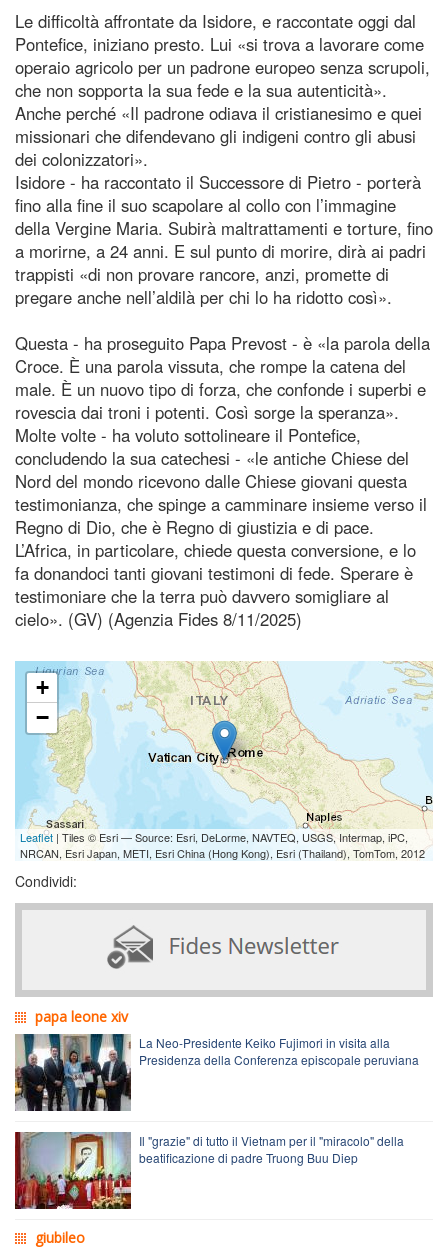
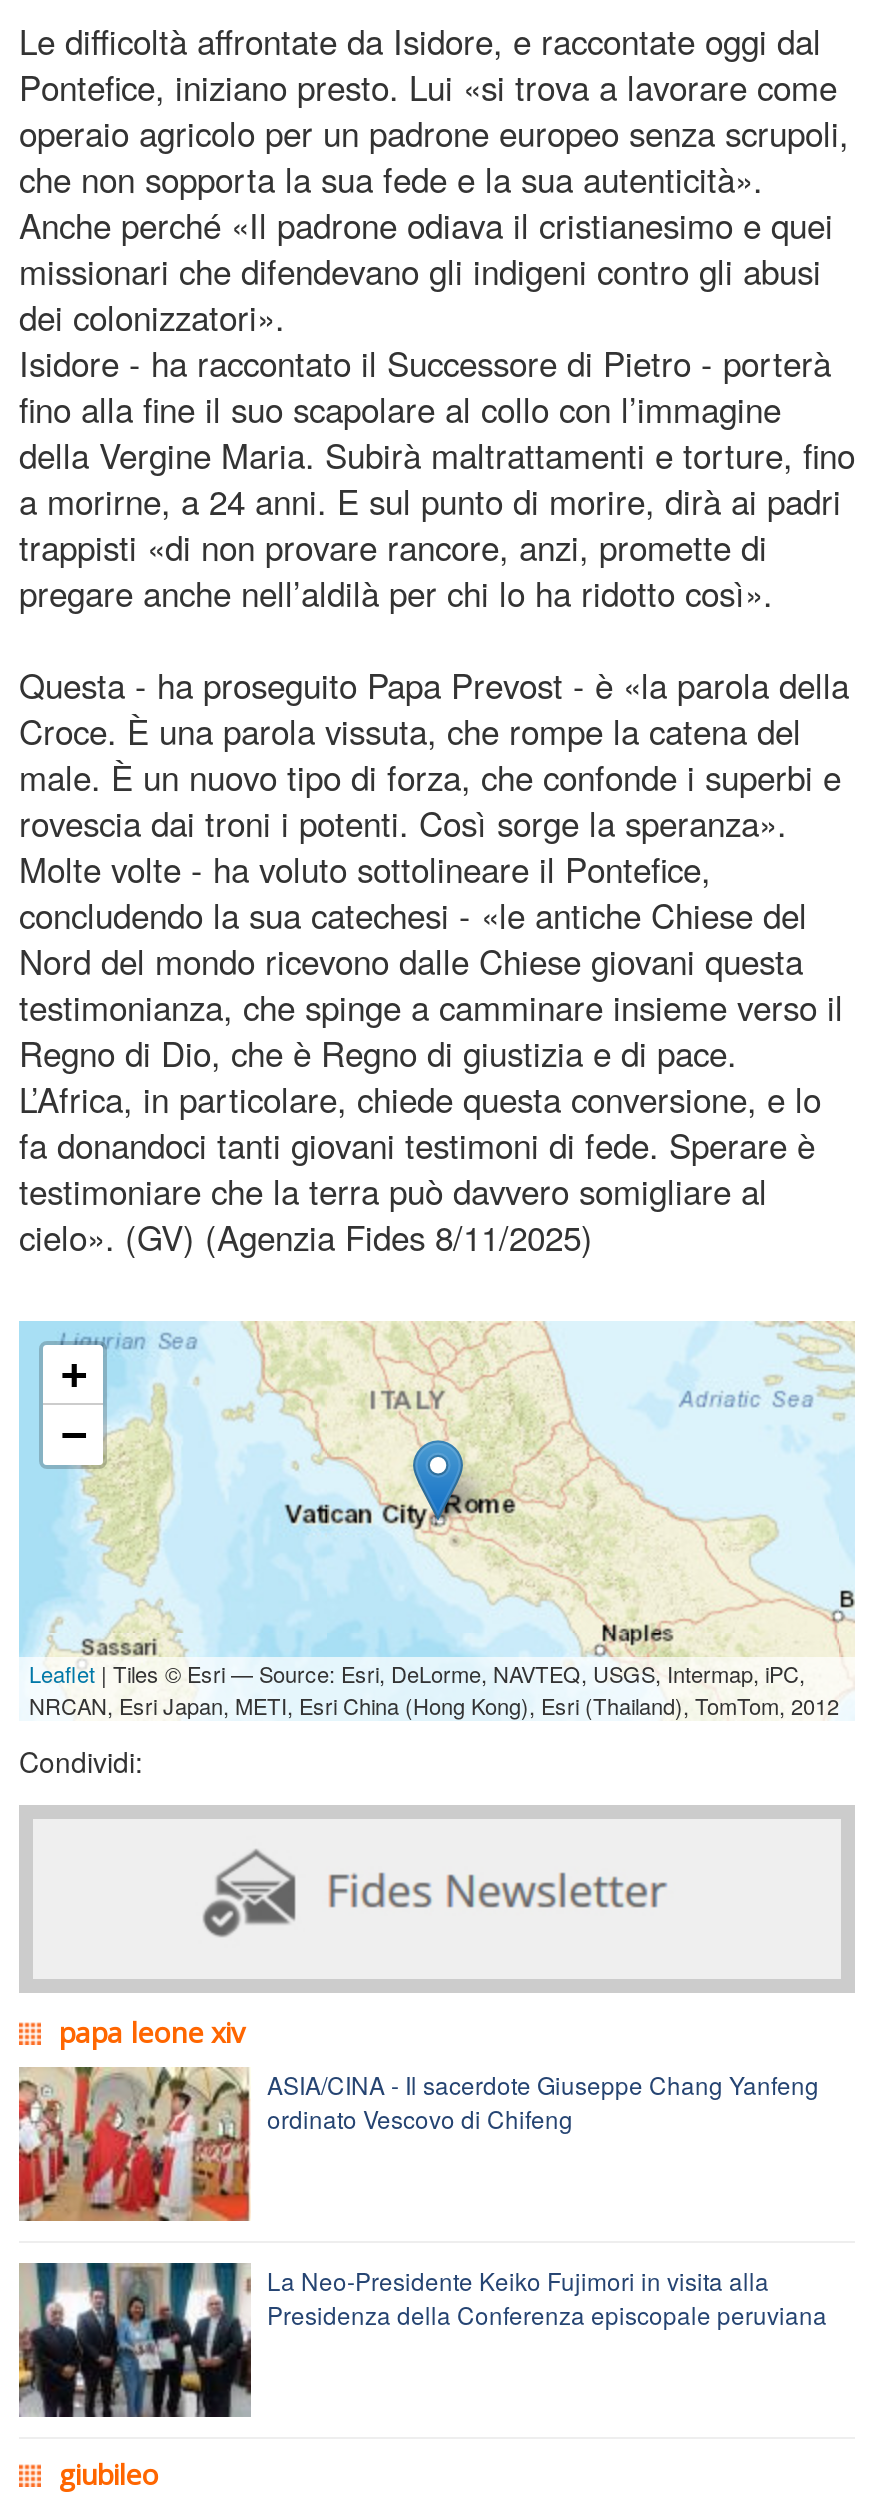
moved [13,1032,419,1113] -> [15,2259,827,2421]: [image] | La Neo-Presidente Keiko Fujimori in visita alla | Presidenza della Conferenza episcopale peruviana
none -> [17,2065,819,2223] [image] | ASIA/CINA - Il sacerdote Giuseppe Chang Yanfeng | ordinato Vescovo di Chifeng
[14,1131,404,1210] [image] | Il "grazie" di tutto il Vietnam per il "miracolo" della | beatificazione di padre Truong Buu Diep -> none

